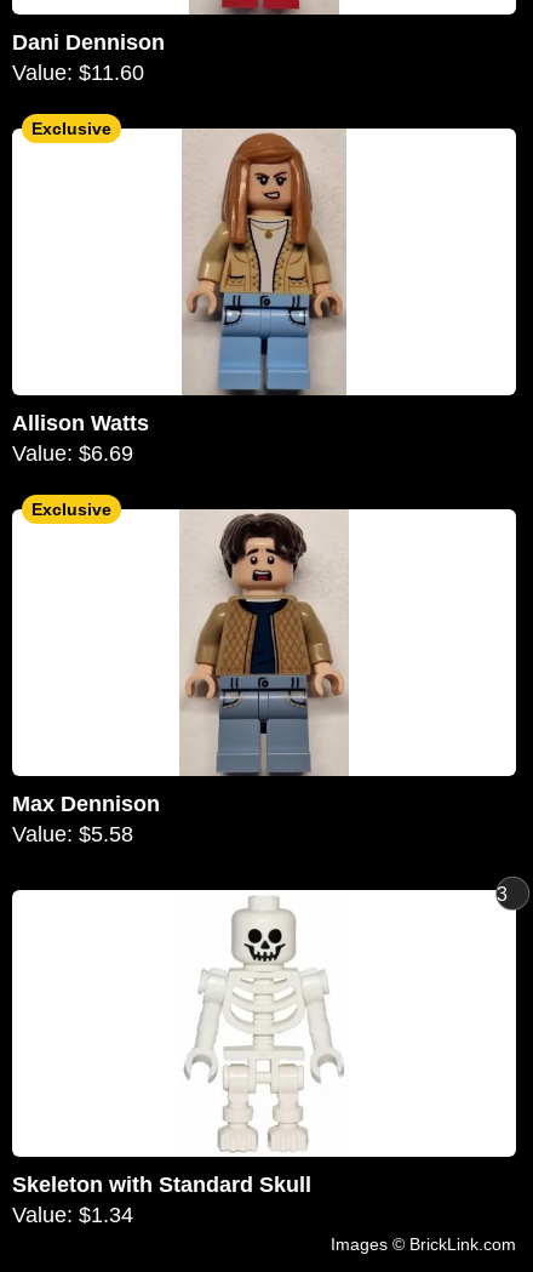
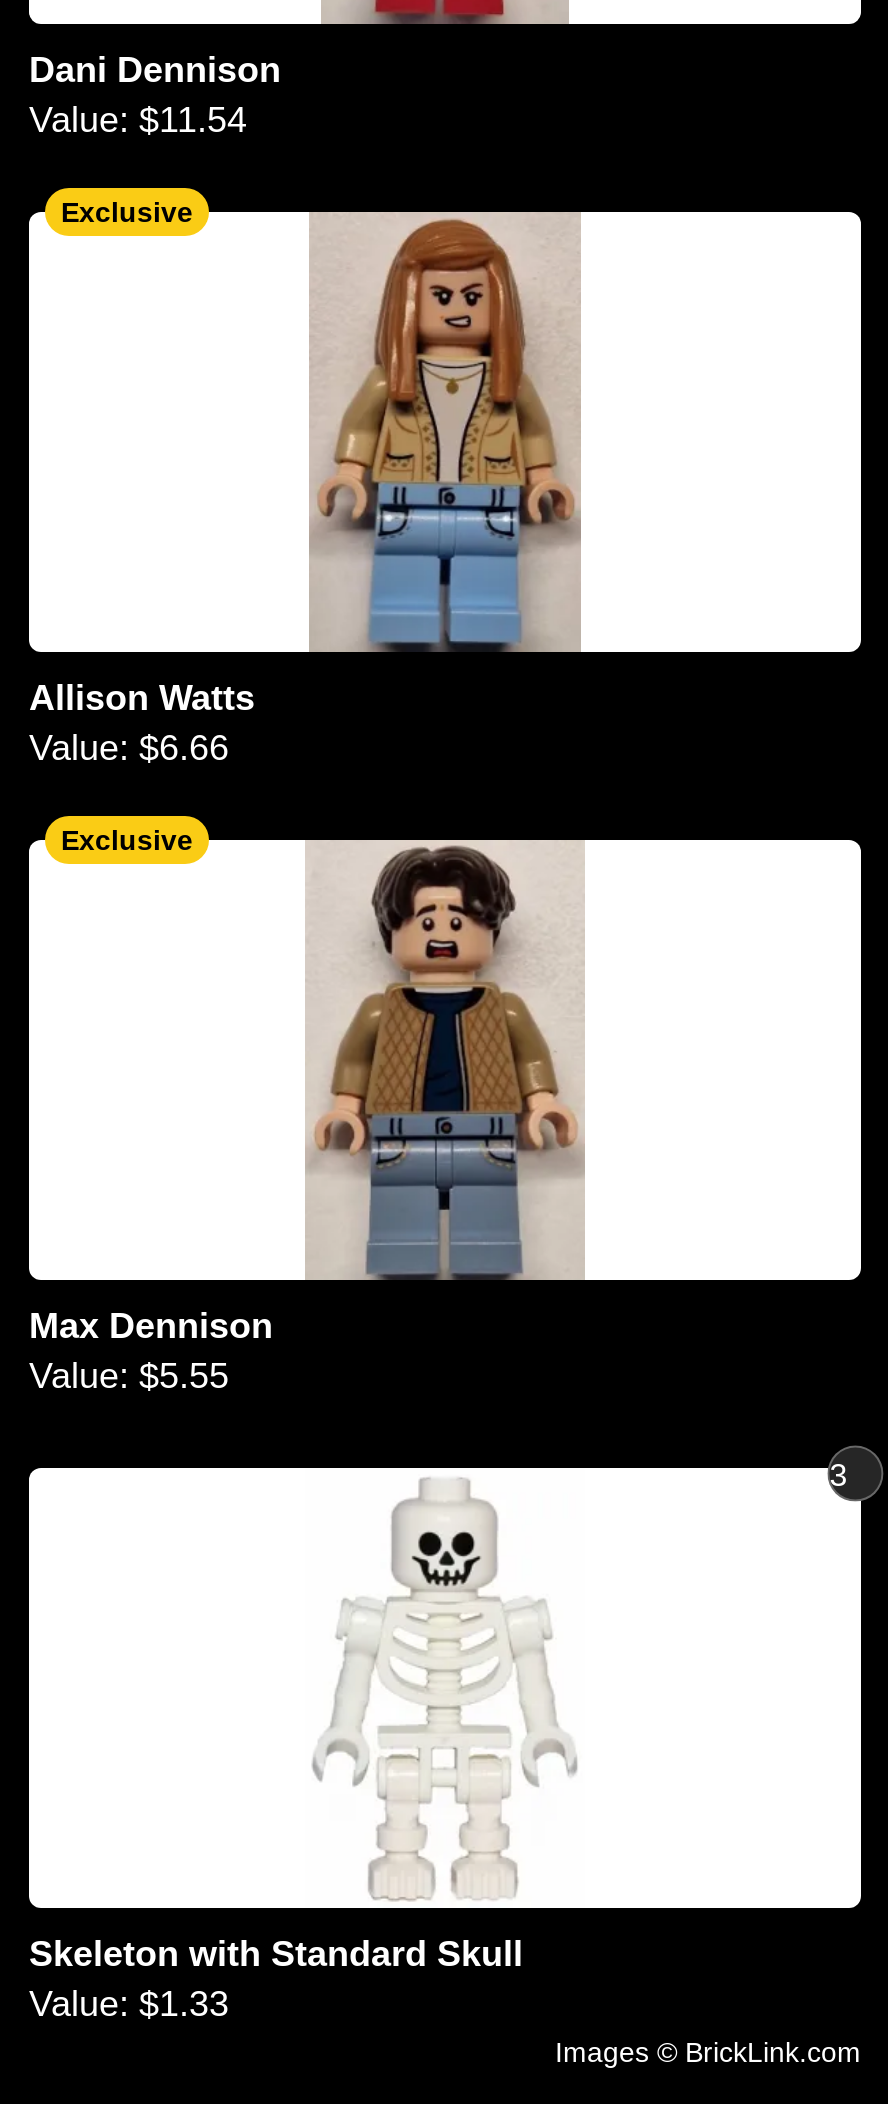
[12,60,144,85] Value: $11.60 -> [29,99,247,139] Value: $11.54
[12,441,133,465] Value: $6.69 -> [29,727,229,767] Value: $6.66
[12,822,133,846] Value: $5.58 -> [29,1355,229,1395] Value: $5.55
[12,1203,133,1227] Value: $1.34 -> [29,1983,229,2023] Value: $1.33

